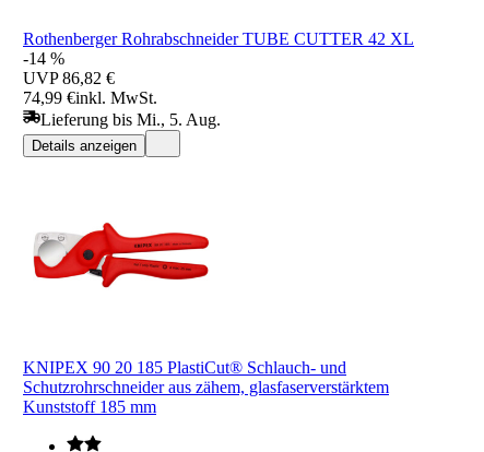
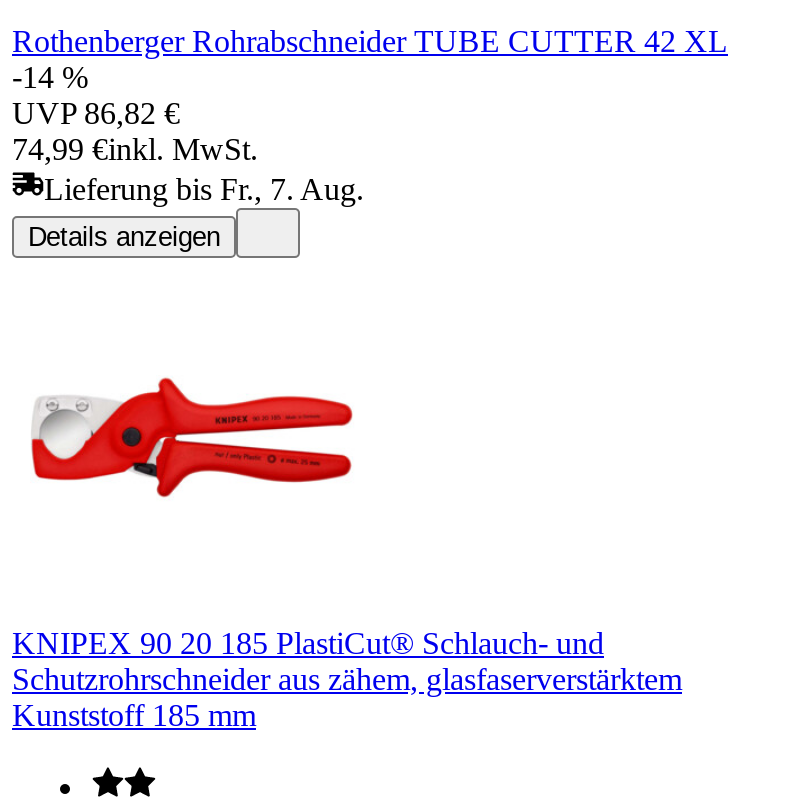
[40,110,221,129] Lieferung bis Mi., 5. Aug. -> [44,172,364,206] Lieferung bis Fr., 7. Aug.

